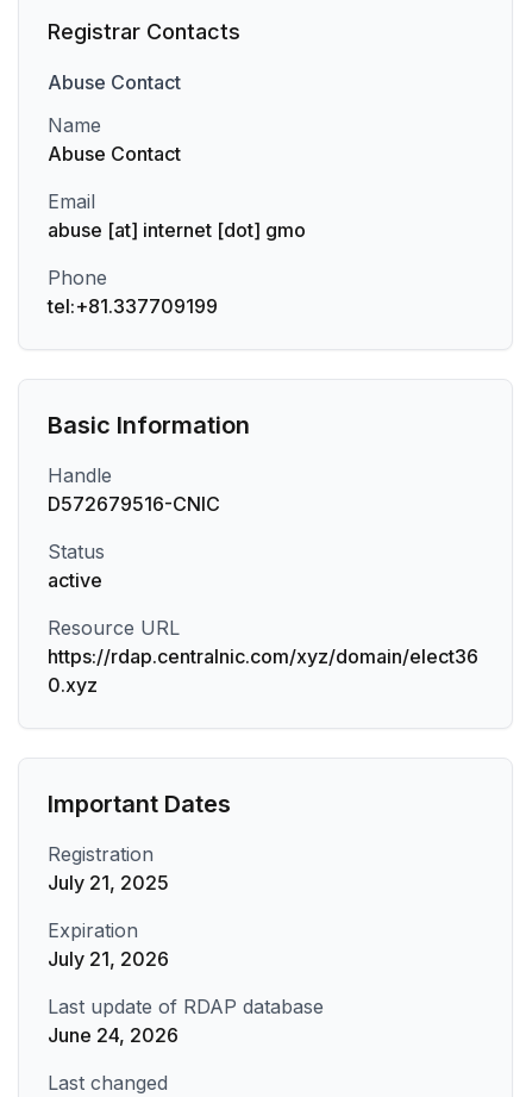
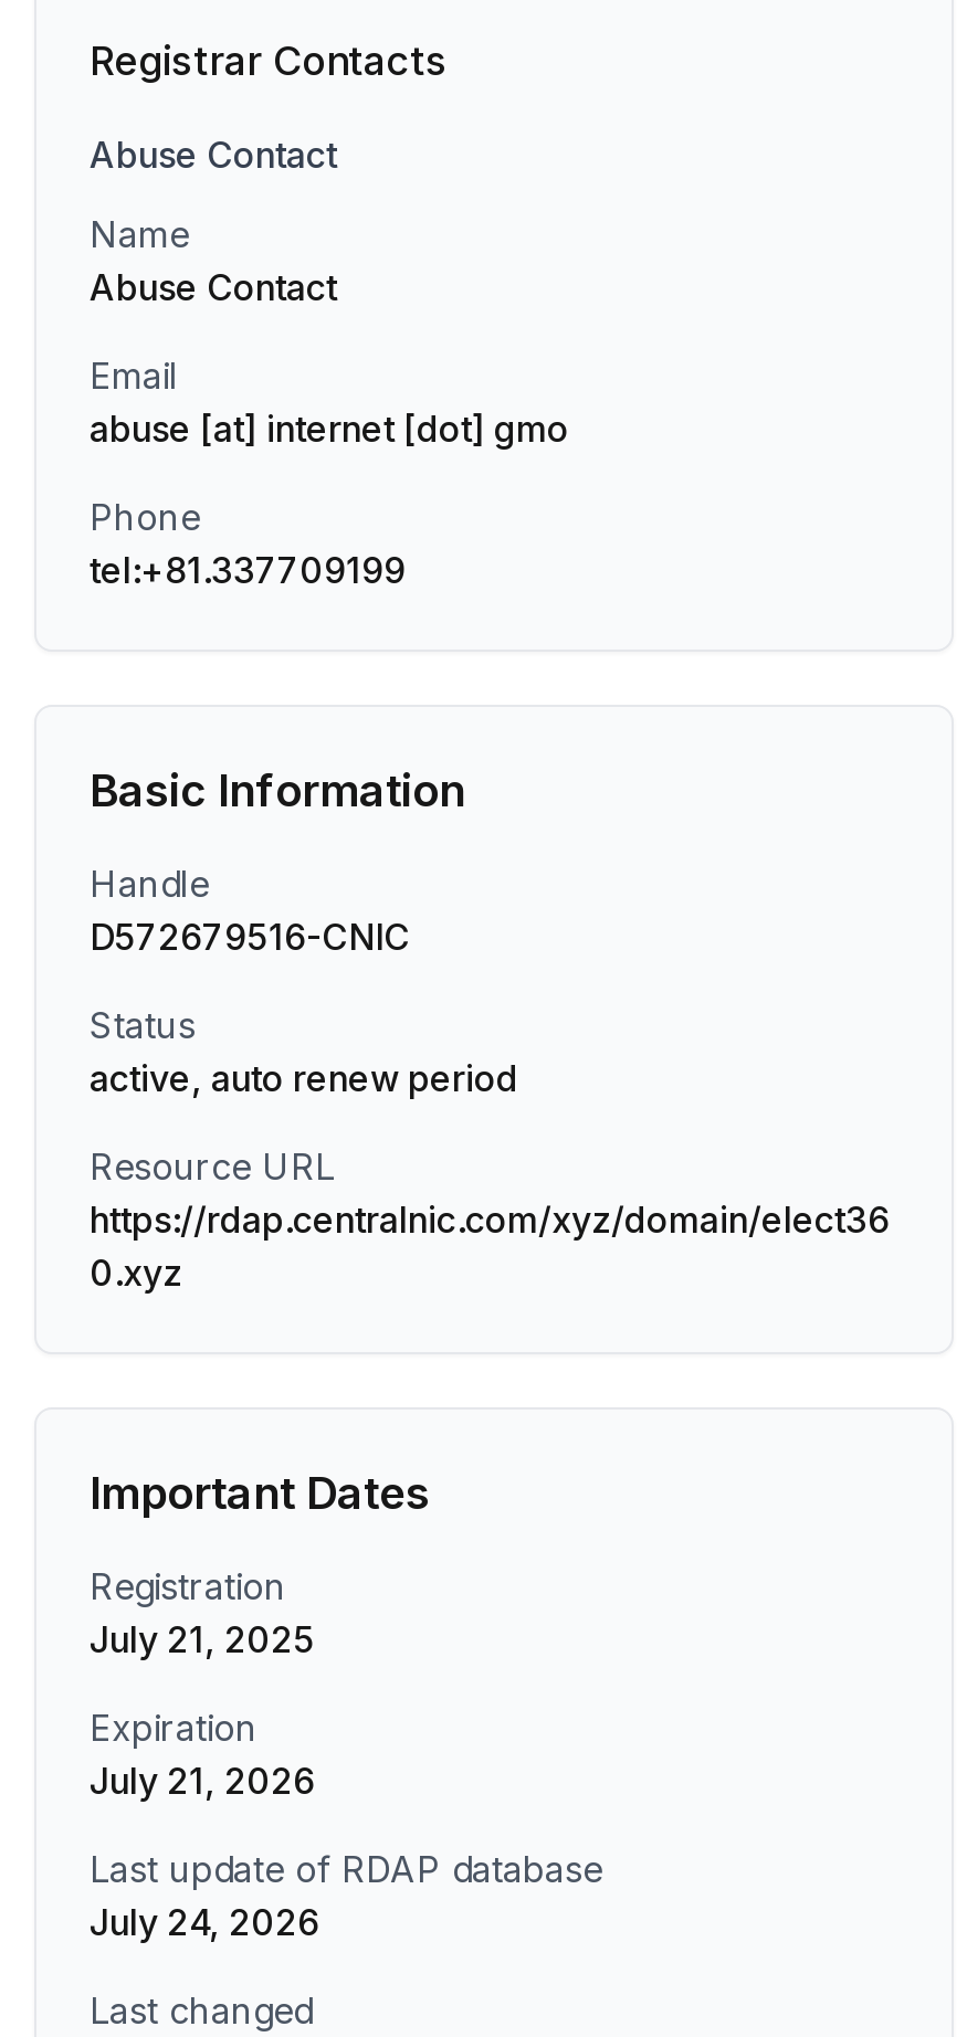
[48,568,102,592] active -> [90,1056,518,1100] active, auto renew period
[48,1023,179,1047] June 24, 2026 -> [90,1900,319,1944] July 24, 2026

